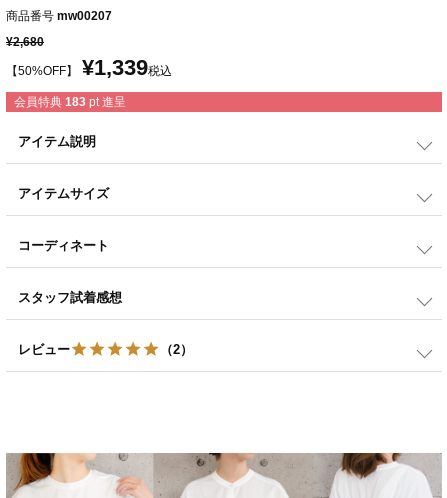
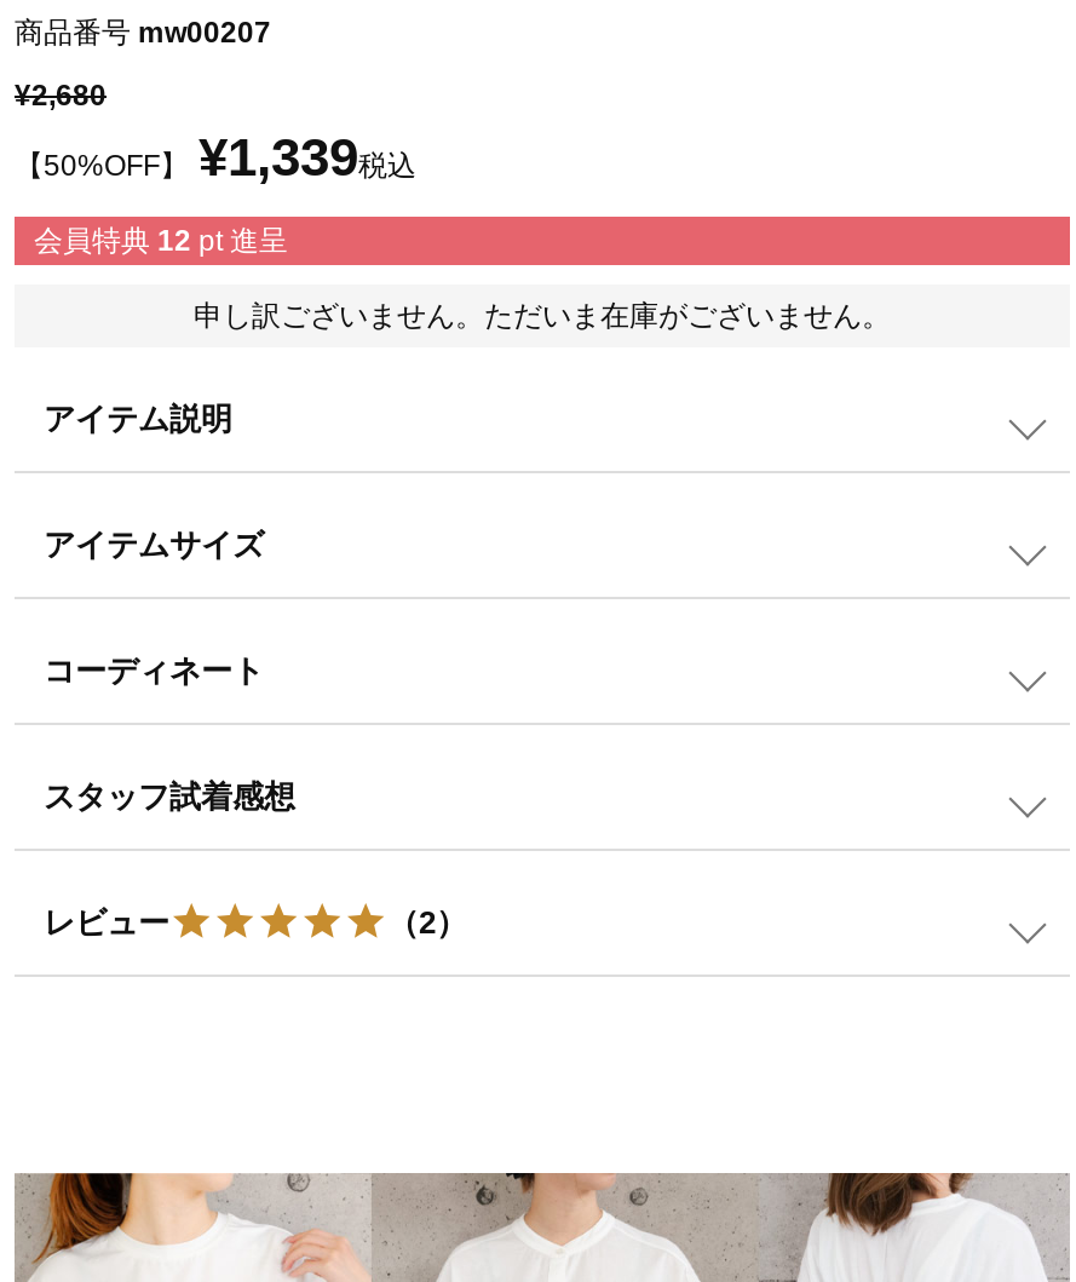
[14,95,126,109] 会員特典 183 pt 進呈 -> [34,224,891,333] 会員特典 12 pt 進呈 | 申し訳ございません。ただいま在庫がございません。

